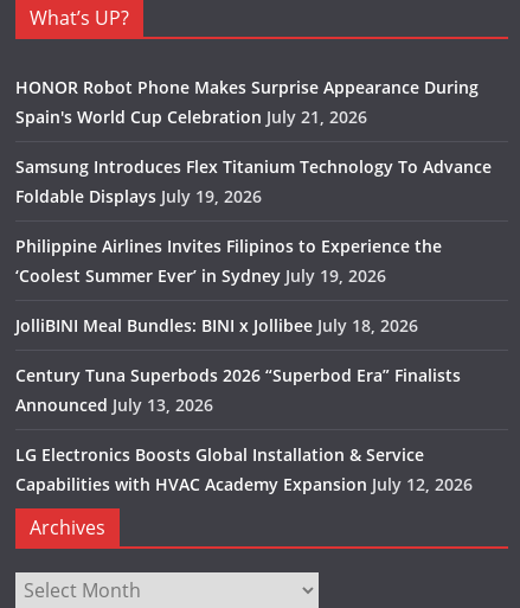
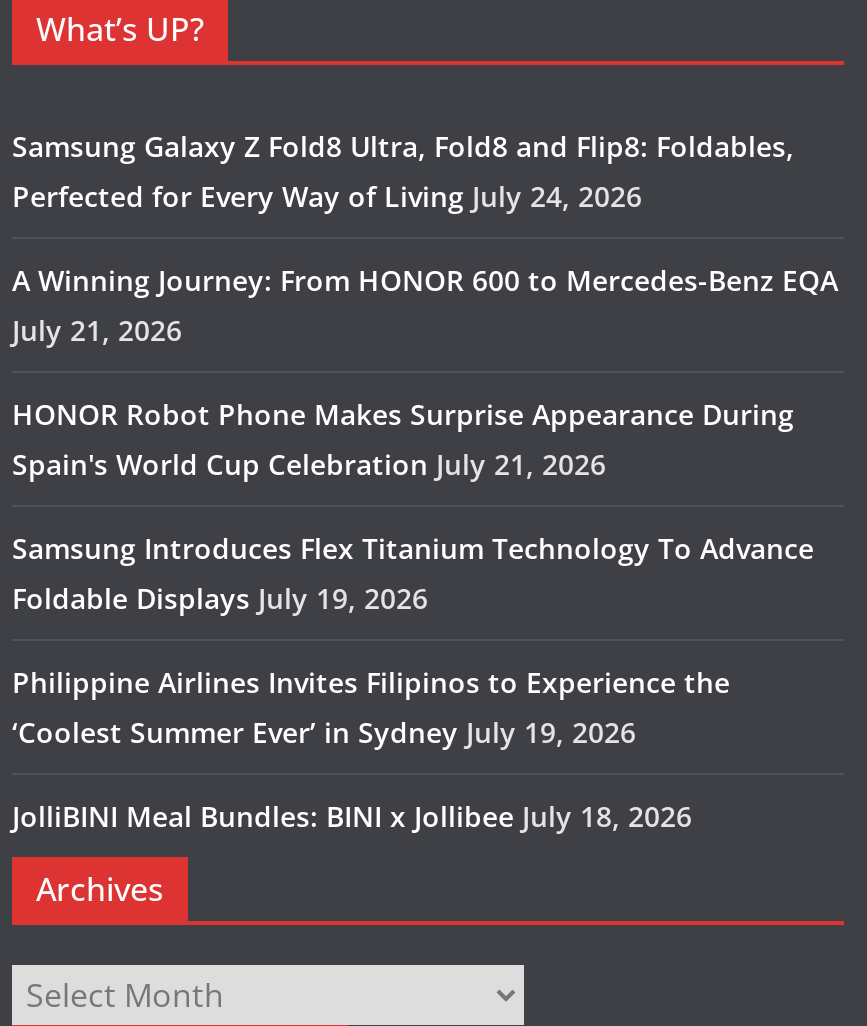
none -> [12,128,838,350] Samsung Galaxy Z Fold8 Ultra, Fold8 and Flip8: Foldables, | Perfected for Every Way of Living July 24, 2026 | A Winning Journey: From HONOR 600 to Mercedes-Benz EQA | July 21, 2026
moved [15,76,492,337] -> [12,396,814,836]: HONOR Robot Phone Makes Surprise Appearance During | Spain's World Cup Celebration July 21, 2026 | Samsung Introduces Flex Titanium Technology To Advance | Foldable Displays July 19, 2026 | Philippine Airlines Invites Filipinos to Experience the | ‘Coolest Summer Ever’ in Sydney July 19, 2026 | JolliBINI Meal Bundles: BINI x Jollibee July 18, 2026
[15,364,473,495] Century Tuna Superbods 2026 “Superbod Era” Finalists | Announced July 13, 2026 | LG Electronics Boosts Global Installation & Service | Capabilities with HVAC Academy Expansion July 12, 2026 -> none

